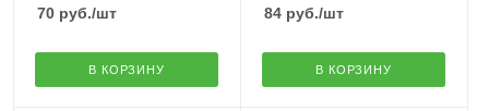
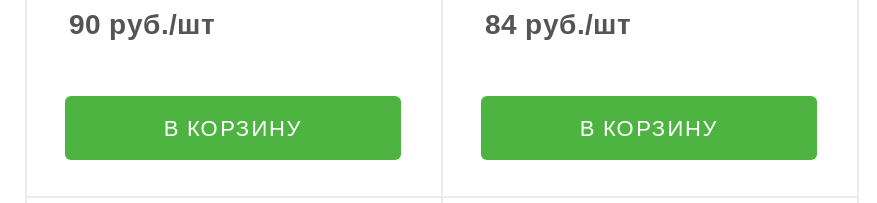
[37,4,117,22] 70 руб./шт -> [69,8,215,40] 90 руб./шт

